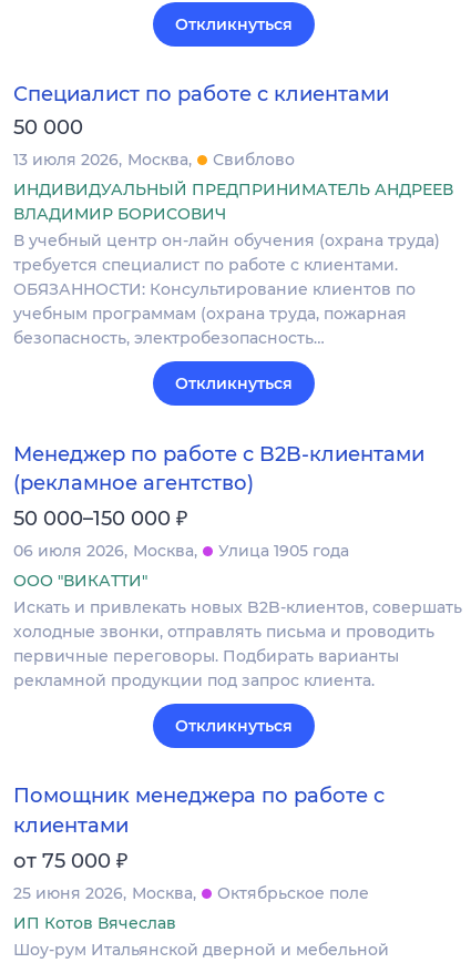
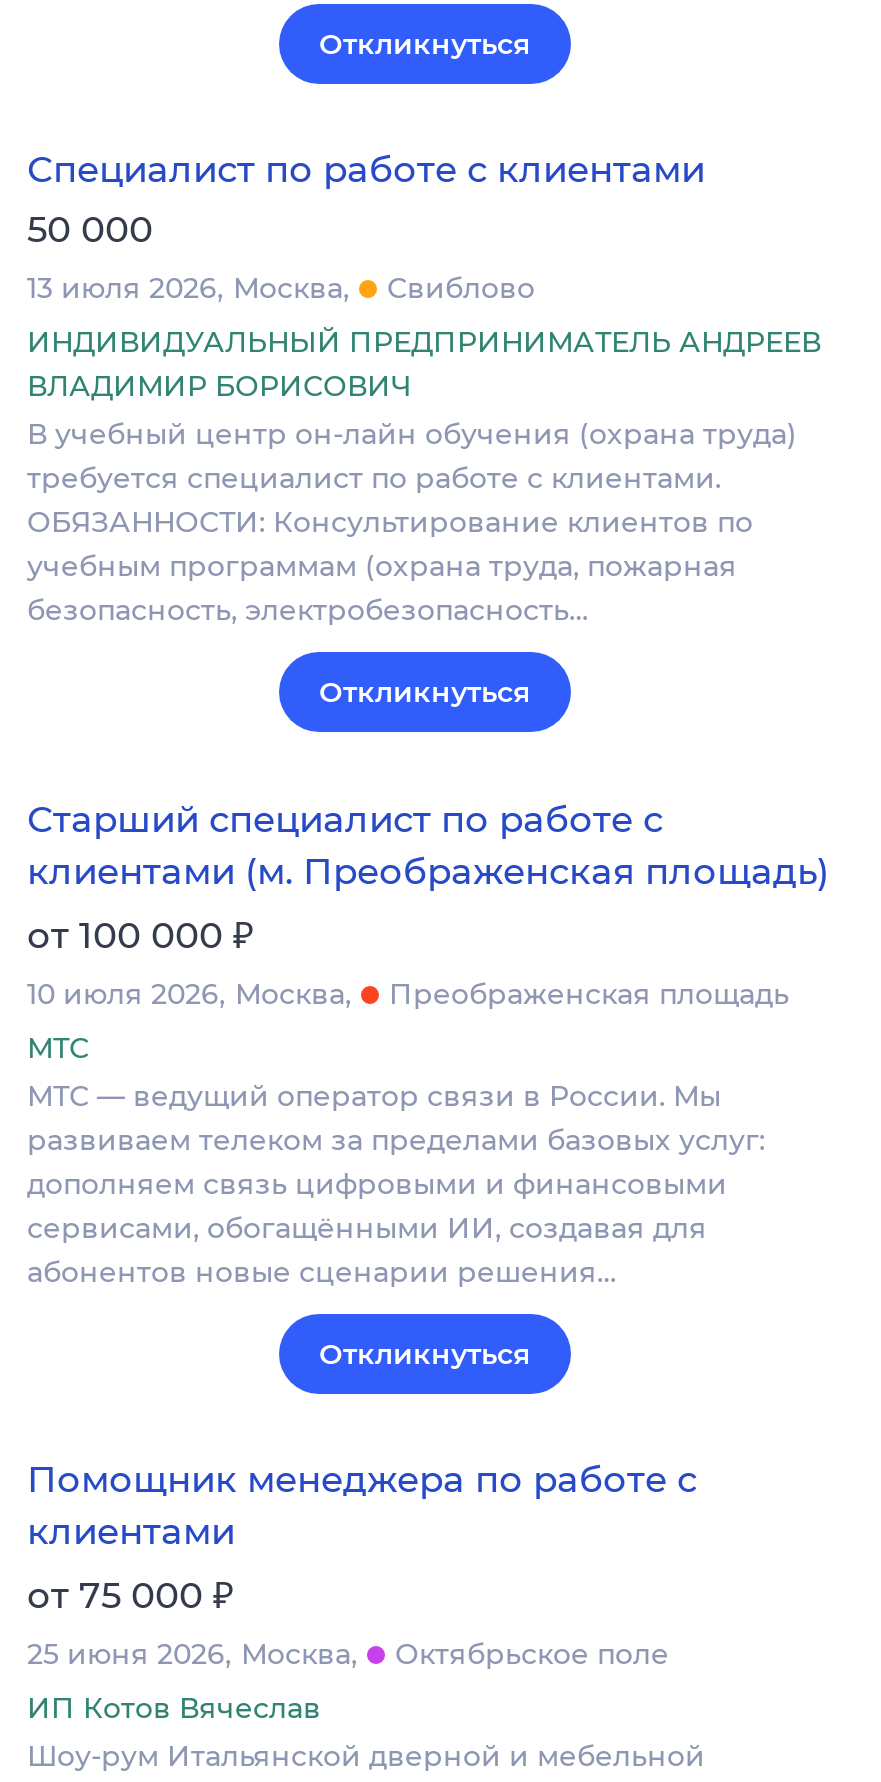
[13,442,424,561] Менеджер по работе с B2B-клиентами | (рекламное агентство) | 50 000–150 000 ₽ | 06 июля 2026 Москва | Улица 1905 года -> [27,797,829,1012] Старший специалист по работе с | клиентами (м. Преображенская площадь) | от 100 000 ₽ | 10 июля 2026 Москва | Преображенская площадь
[13,571,462,690] ООО "ВИКАТТИ" | Искать и привлекать новых B2B-клиентов, совершать | холодные звонки, отправлять письма и проводить | первичные переговоры. Подбирать варианты | рекламной продукции под запрос клиента. -> [27,1030,765,1290] МТС | МТС — ведущий оператор связи в России. Мы | развиваем телеком за пределами базовых услуг: | дополняем связь цифровыми и финансовыми | сервисами, обогащёнными ИИ, создавая для | абонентов новые сценарии решения…

